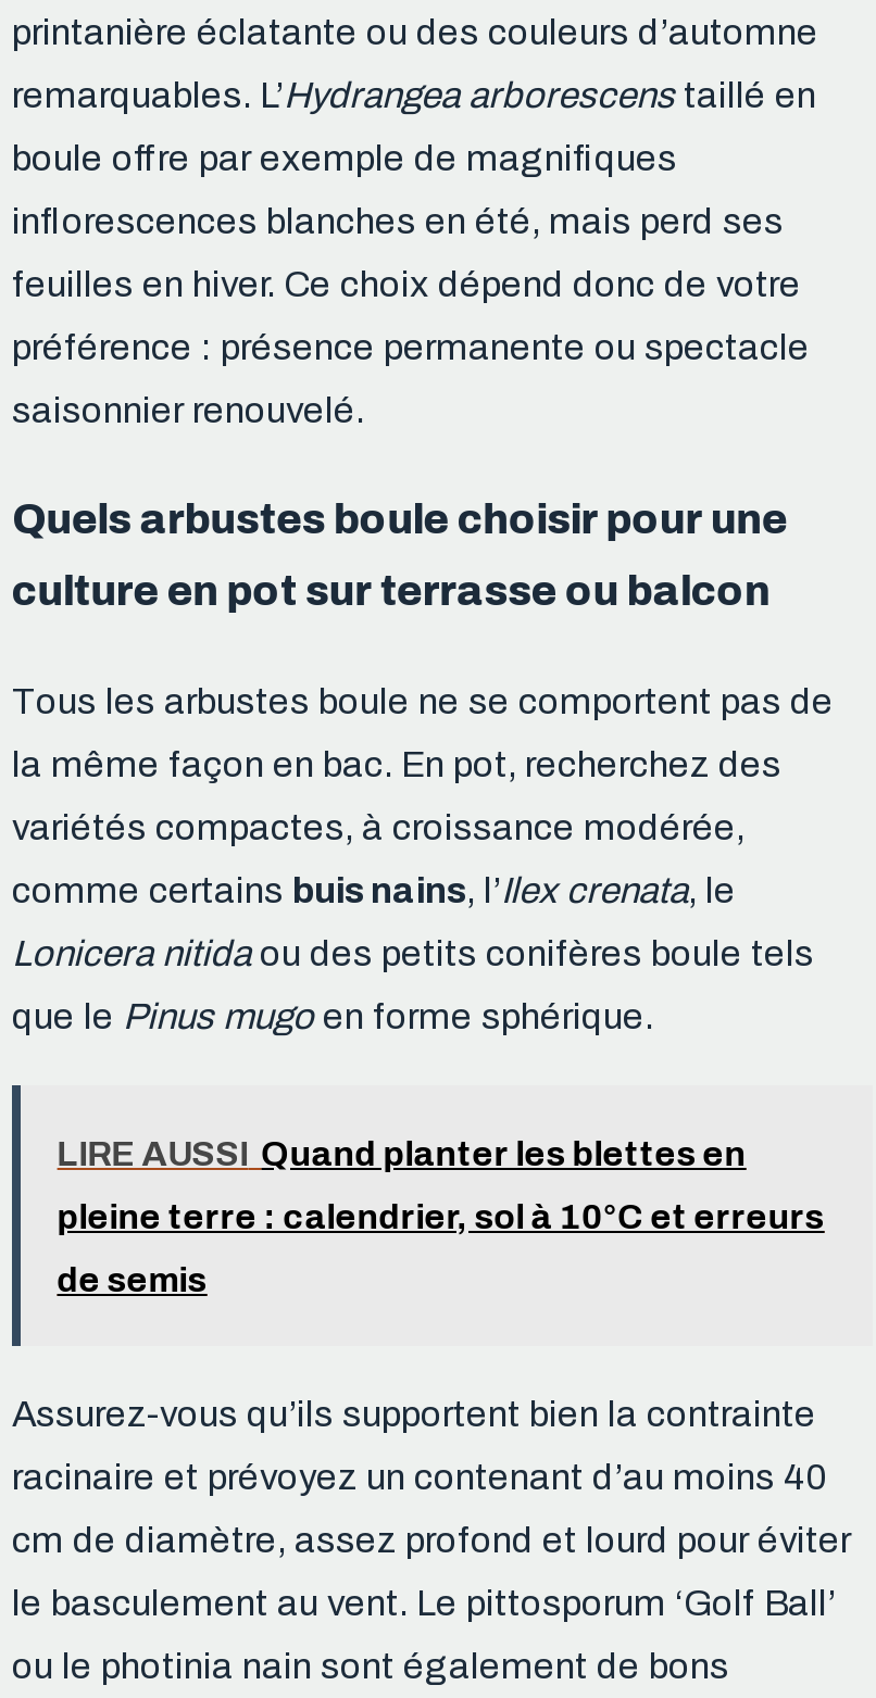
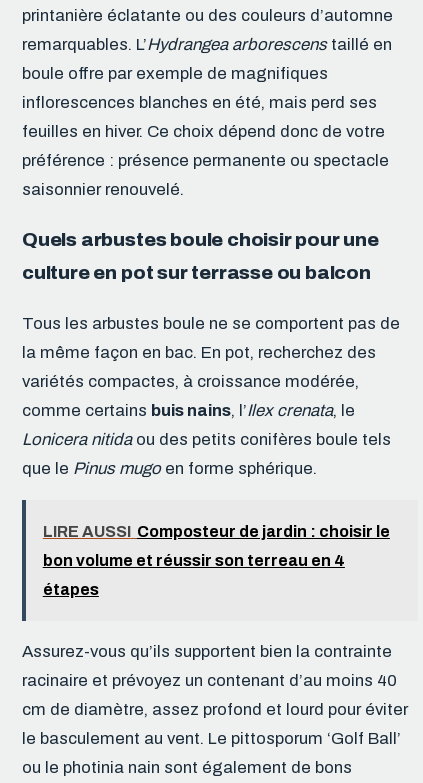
[57,1134,746,1171] LIRE AUSSI Quand planter les blettes en -> [43,523,390,540] LIRE AUSSI Composteur de jardin : choisir le
[57,1197,824,1234] pleine terre : calendrier, sol à 10°C et erreurs -> [43,552,345,569] bon volume et réussir son terreau en 4
[57,1260,207,1297] de semis -> [43,581,99,598] étapes

